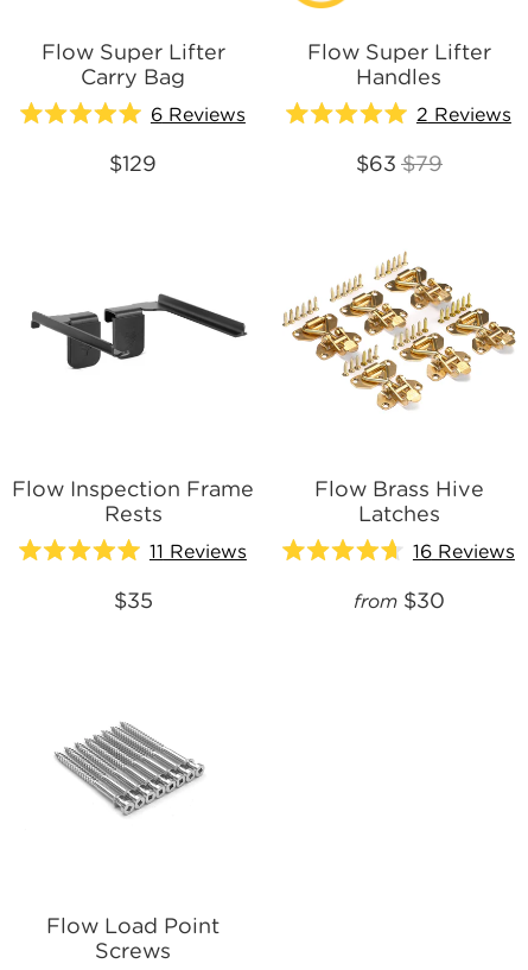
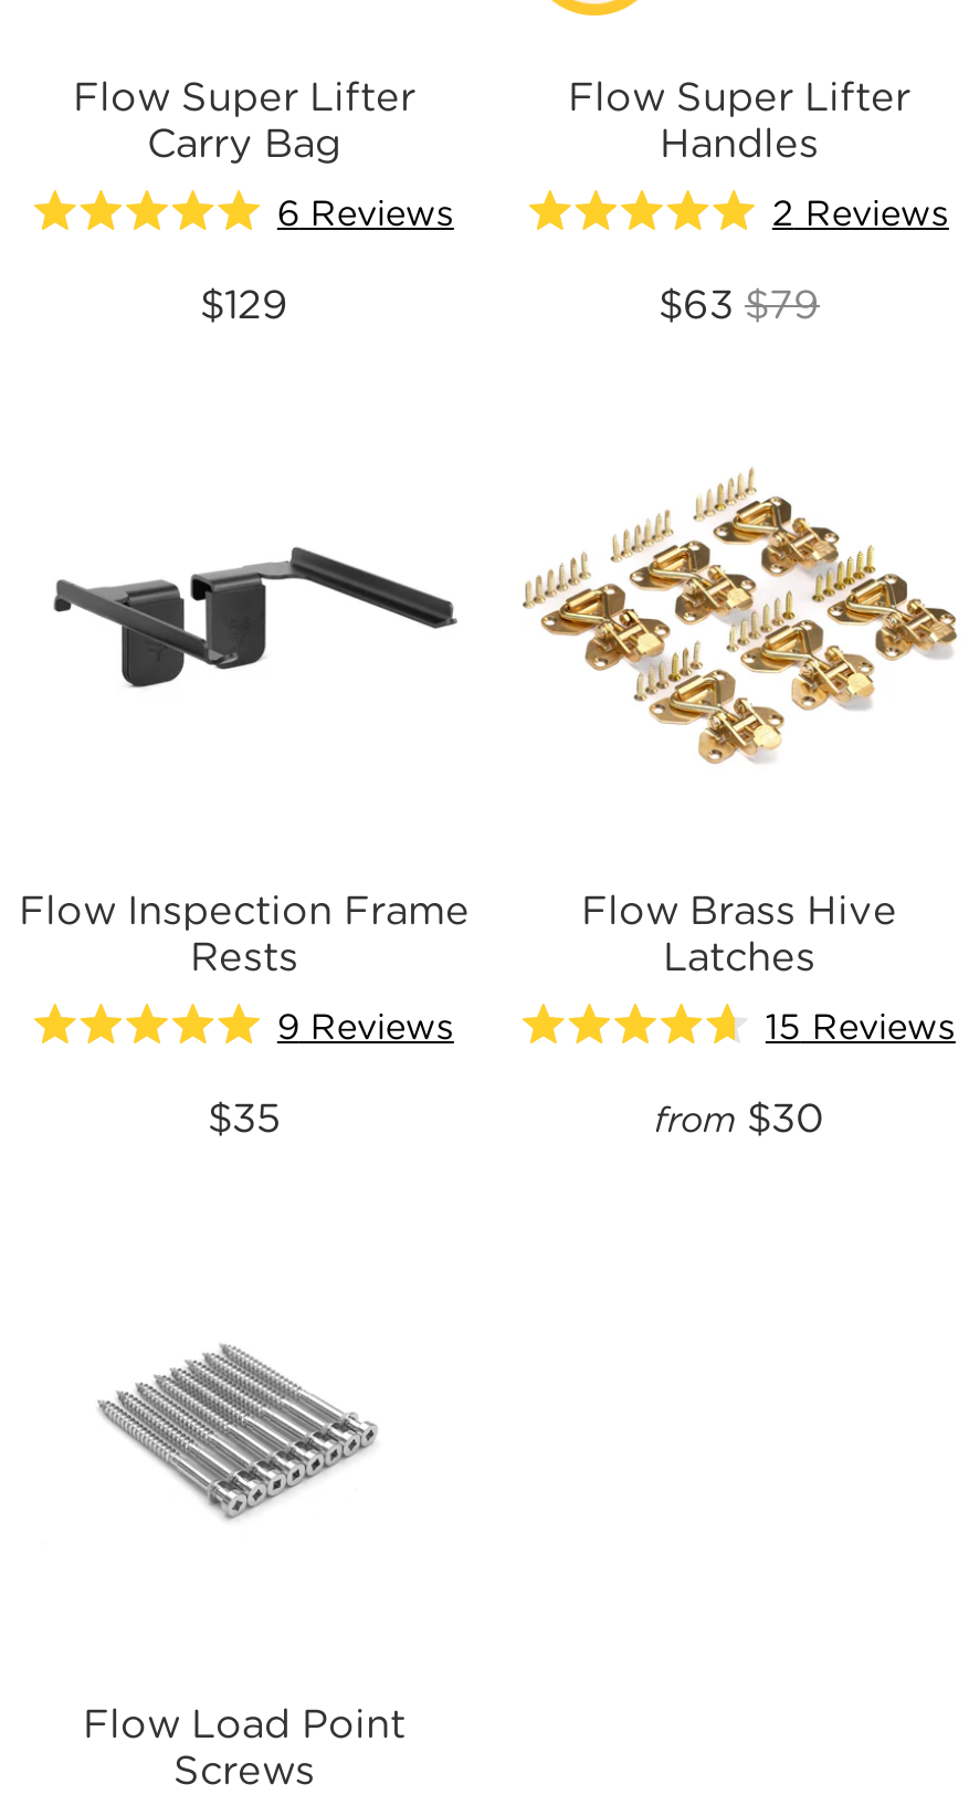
[149,539,247,562] 11 Reviews -> [277,1003,454,1047] 9 Reviews
[413,539,515,562] 16 Reviews -> [765,1003,956,1047] 15 Reviews

